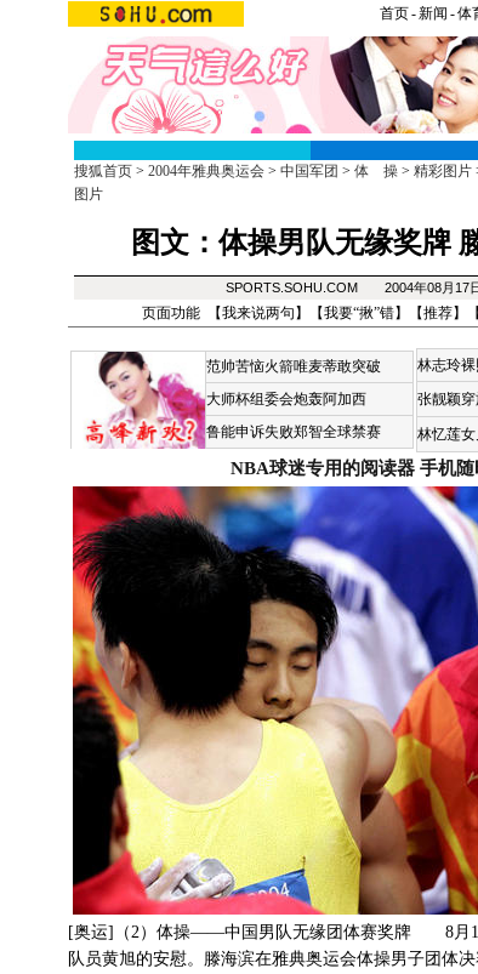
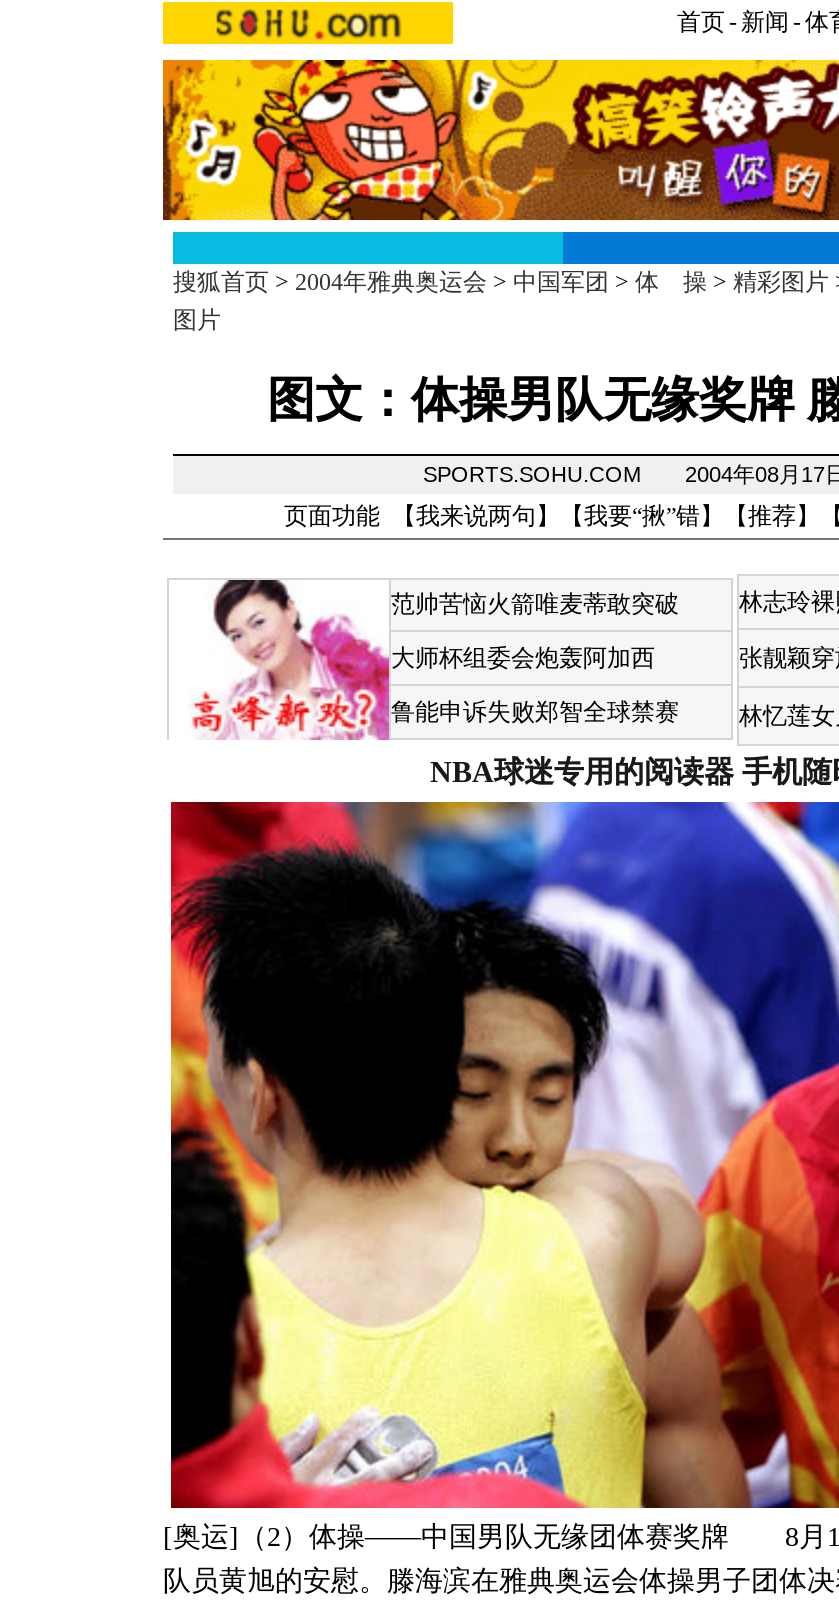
[68,35,474,135] [image] -> [161,58,833,222] [image]

